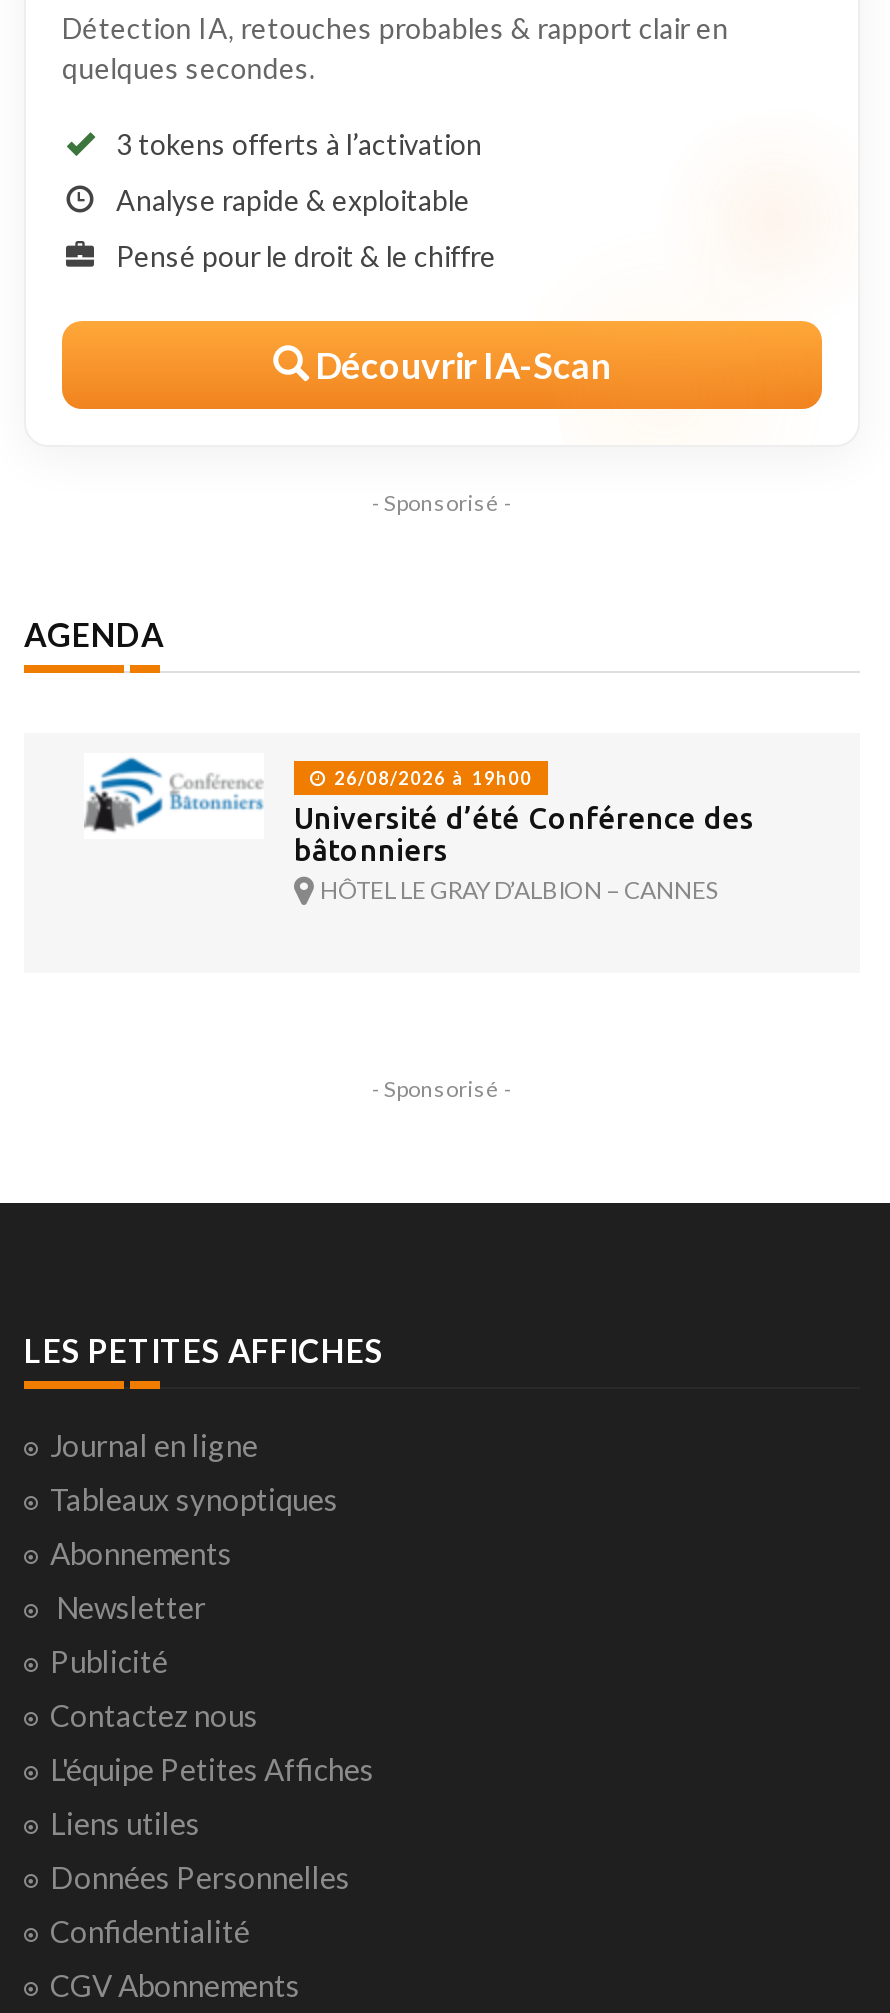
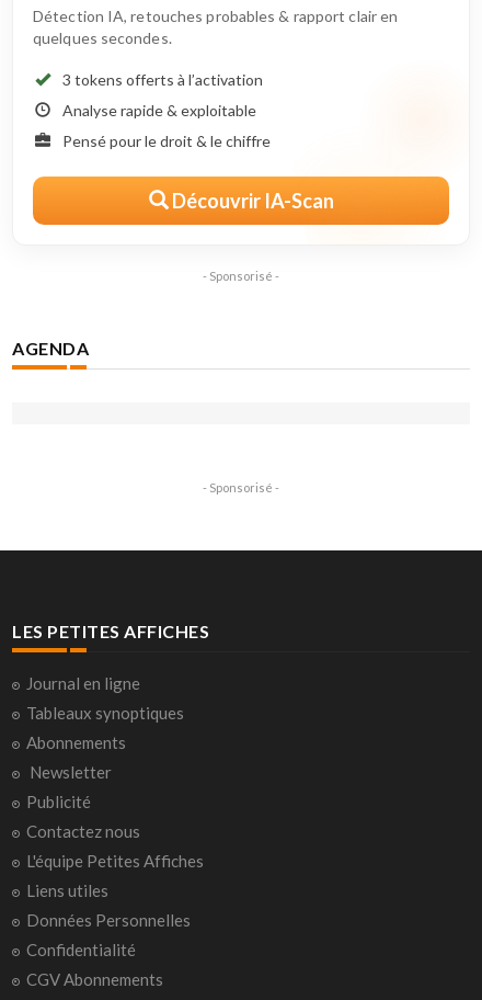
[84,757,754,906] [image] | 26/08/2026 à 19h00 | Université d’été Conférence des | bâtonniers | HÔTEL LE GRAY D’ALBION – CANNES -> none

